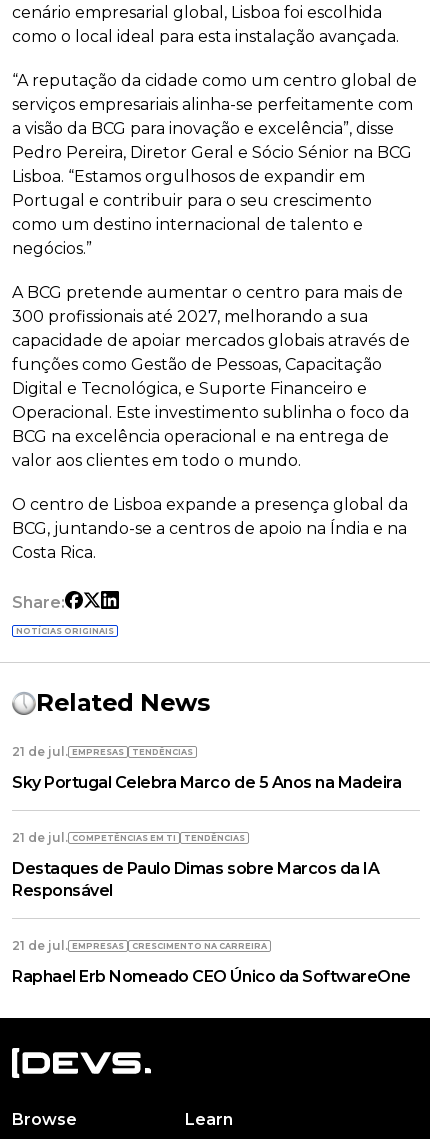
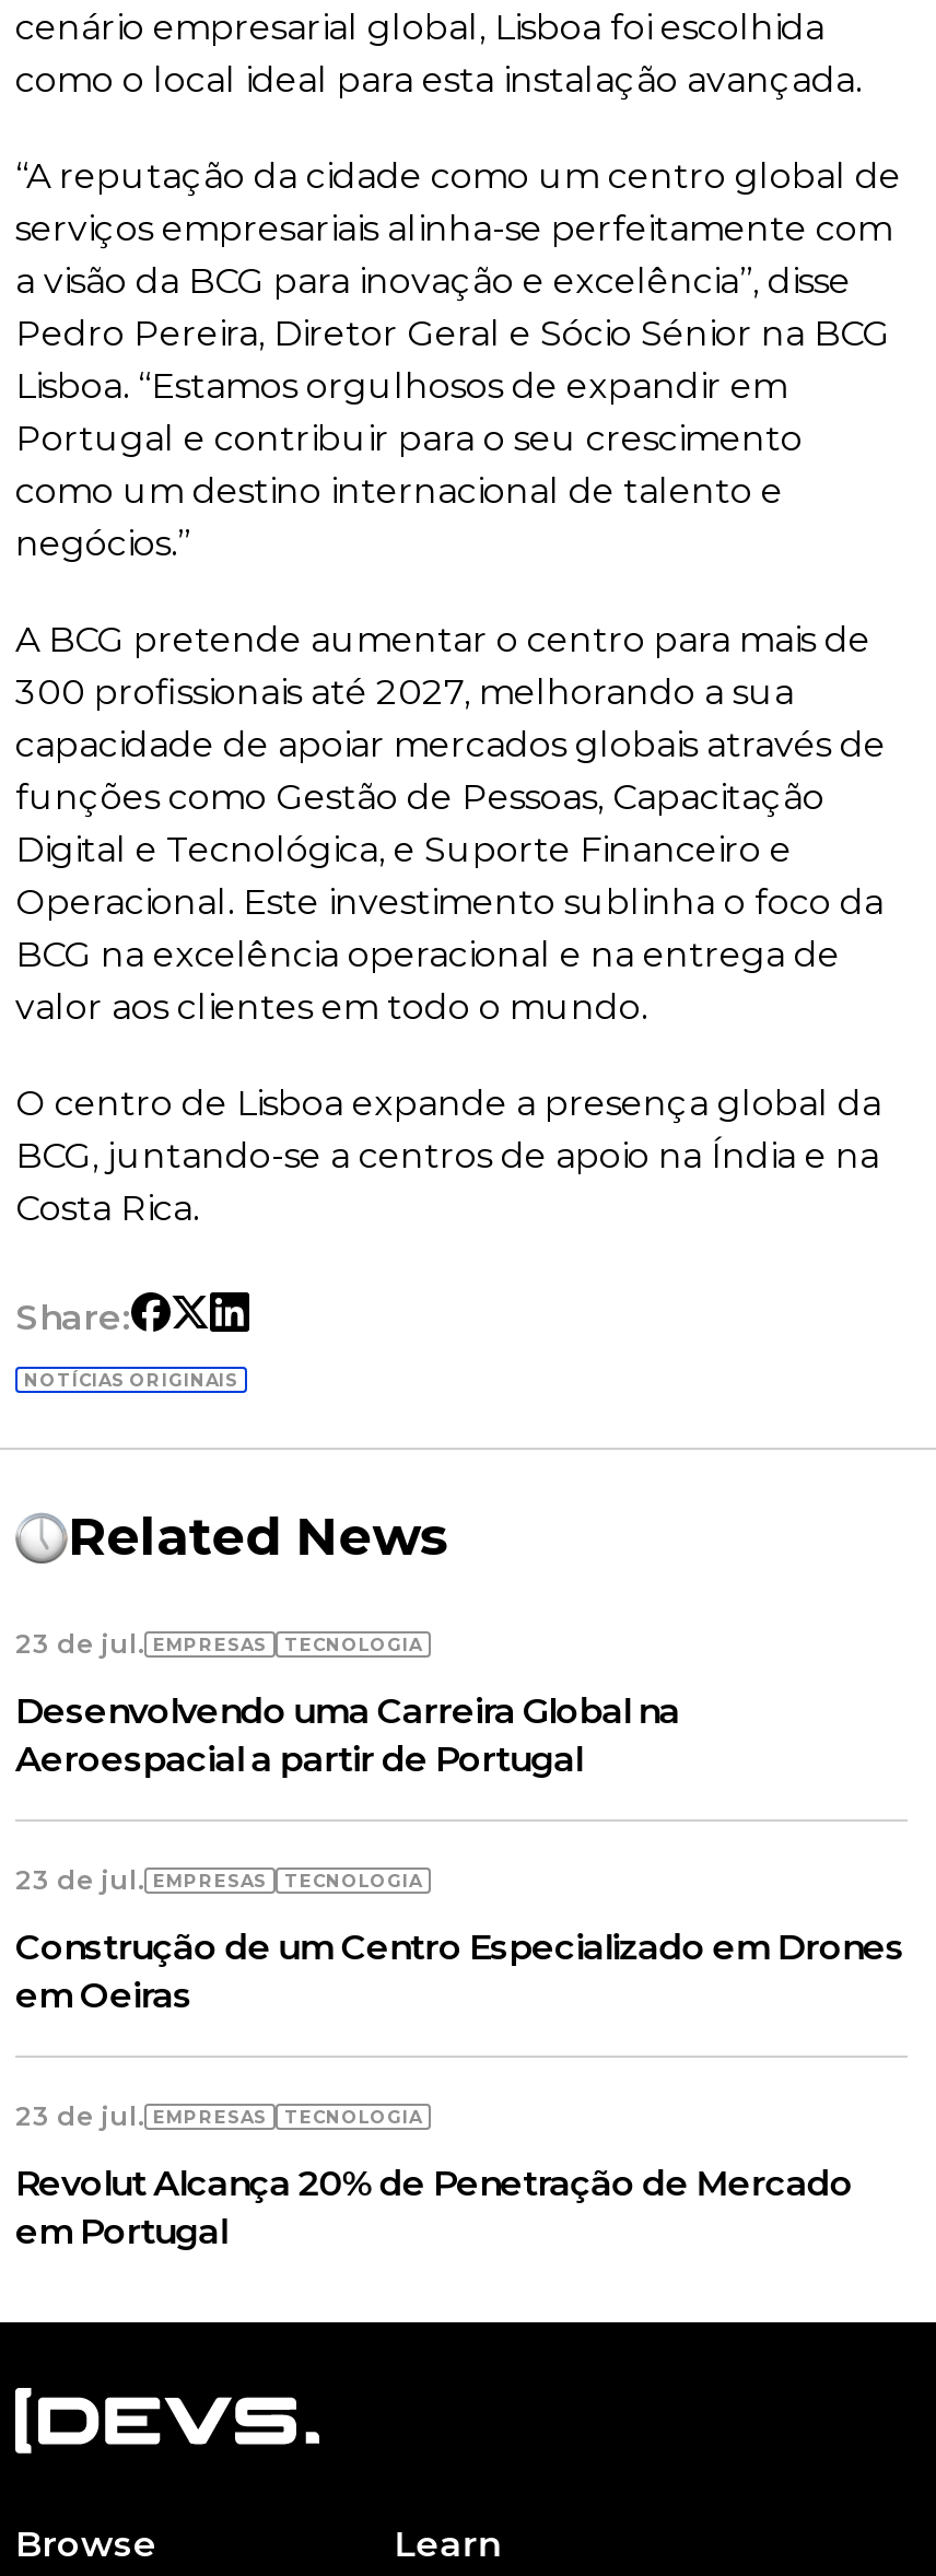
[12,744,193,759] 21 de jul. EMPRESAS | TENDÊNCIAS -> [15,1627,422,1660] 23 de jul. EMPRESAS | TECNOLOGIA
[12,773,401,792] Sky Portugal Celebra Marco de 5 Anos na Madeira -> [15,1690,679,1780] Desenvolvendo uma Carreira Global na | Aeroespacial a partir de Portugal
[12,830,245,845] 21 de jul. COMPETÊNCIAS EM TI | TENDÊNCIAS -> [15,1863,422,1896] 23 de jul. EMPRESAS | TECNOLOGIA
[12,859,379,900] Destaques de Paulo Dimas sobre Marcos da IA | Responsável -> [15,1927,904,2016] Construção de um Centro Especializado em Drones | em Oeiras
[12,938,267,953] 21 de jul. EMPRESAS | CRESCIMENTO NA CARREIRA -> [15,2099,422,2132] 23 de jul. EMPRESAS | TECNOLOGIA
[12,967,411,986] Raphael Erb Nomeado CEO Único da SoftwareOne -> [15,2163,853,2252] Revolut Alcança 20% de Penetração de Mercado | em Portugal

